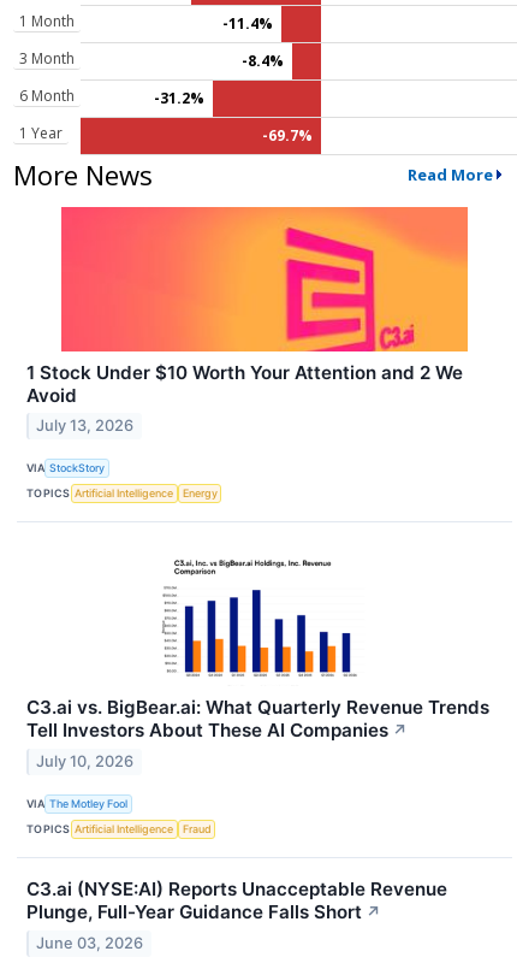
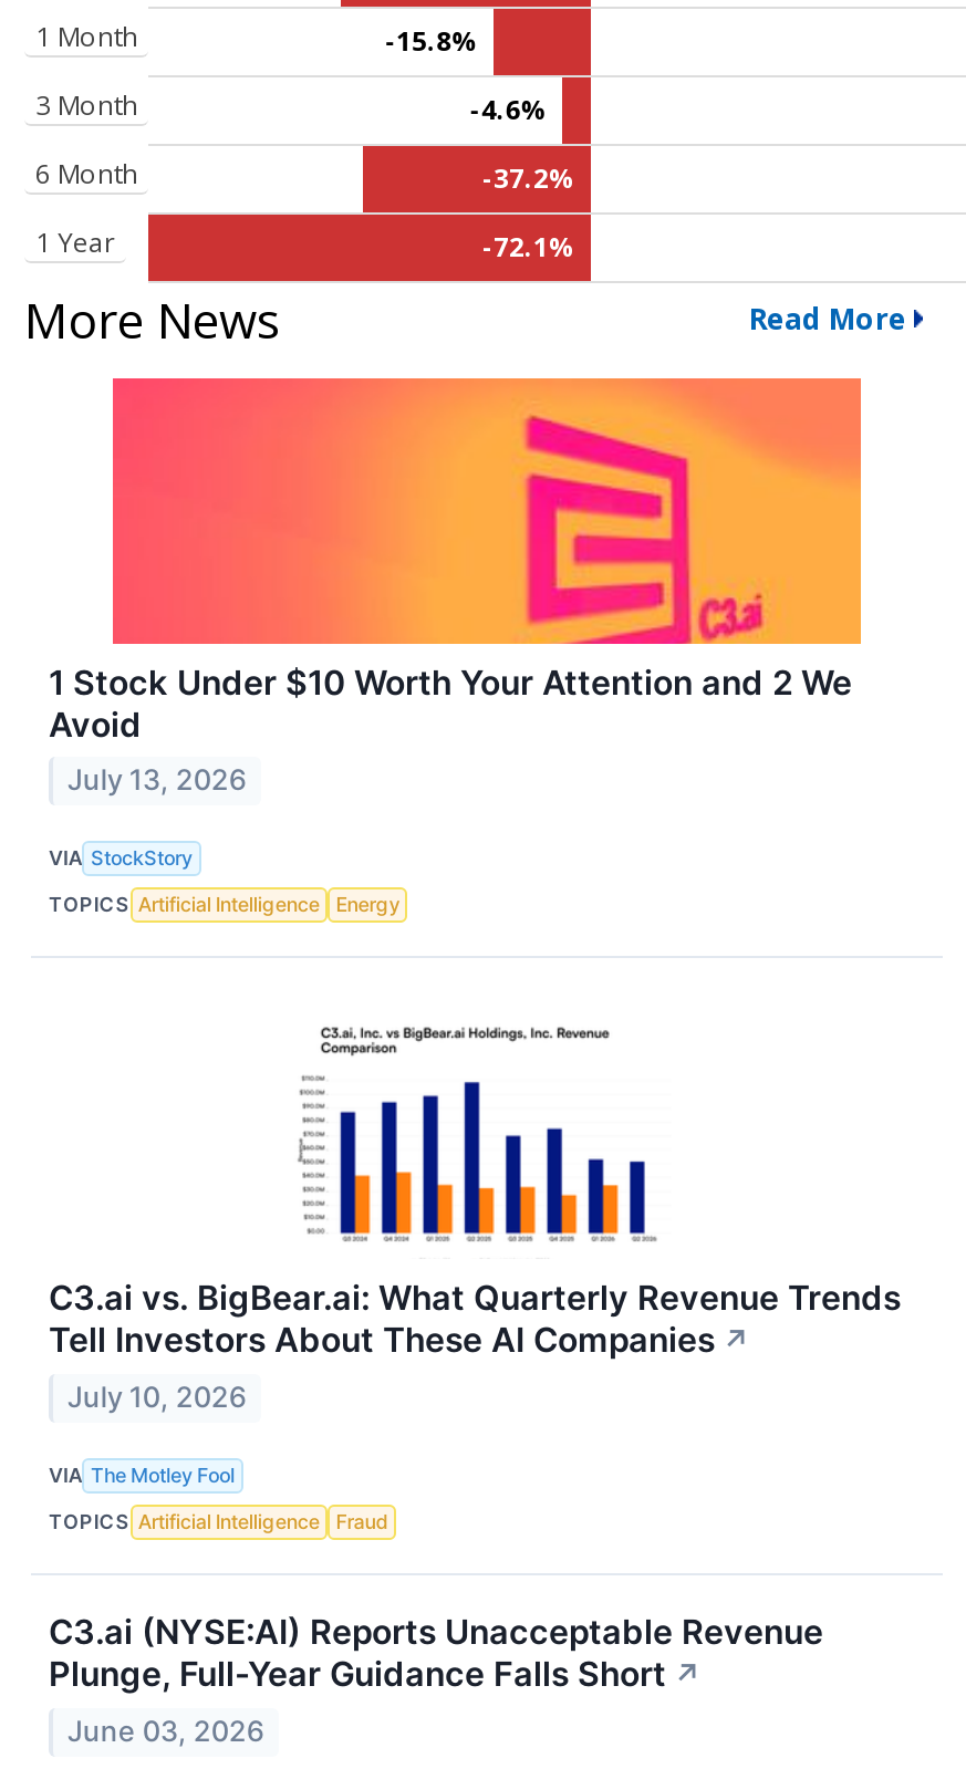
[223,13,273,33] -11.4% -> [385,21,478,59] -15.8%
[241,50,284,71] -8.4% -> [470,90,547,128] -4.6%
[154,88,205,108] -31.2% -> [482,159,575,196] -37.2%
[262,125,313,145] -69.7% -> [482,227,575,265] -72.1%

